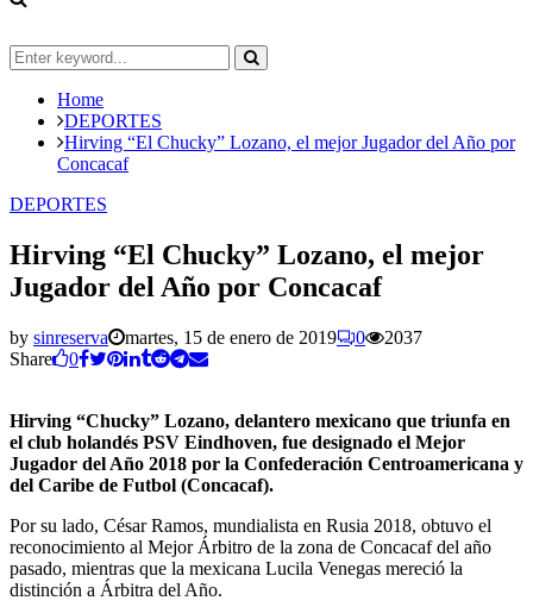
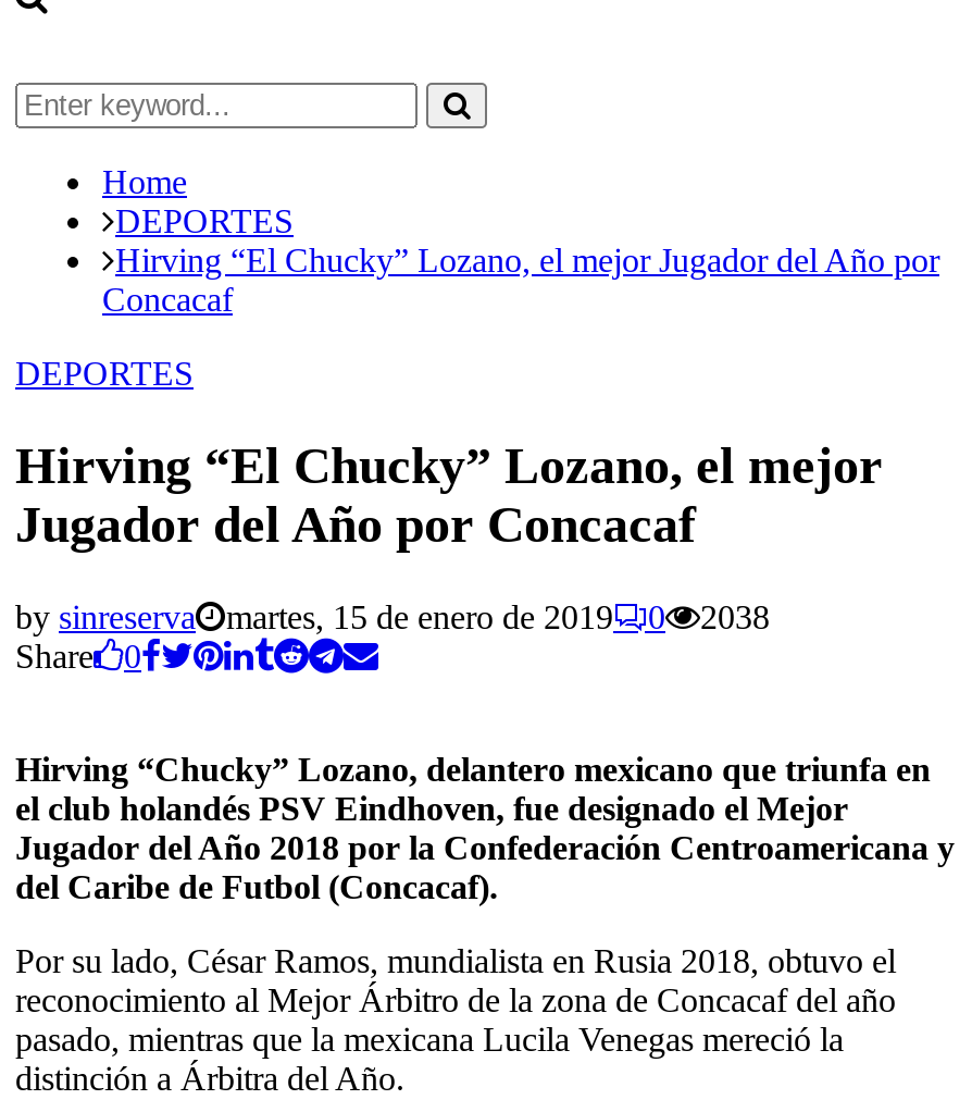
[384,327,422,347] 2037 -> [700,598,770,635] 2038

